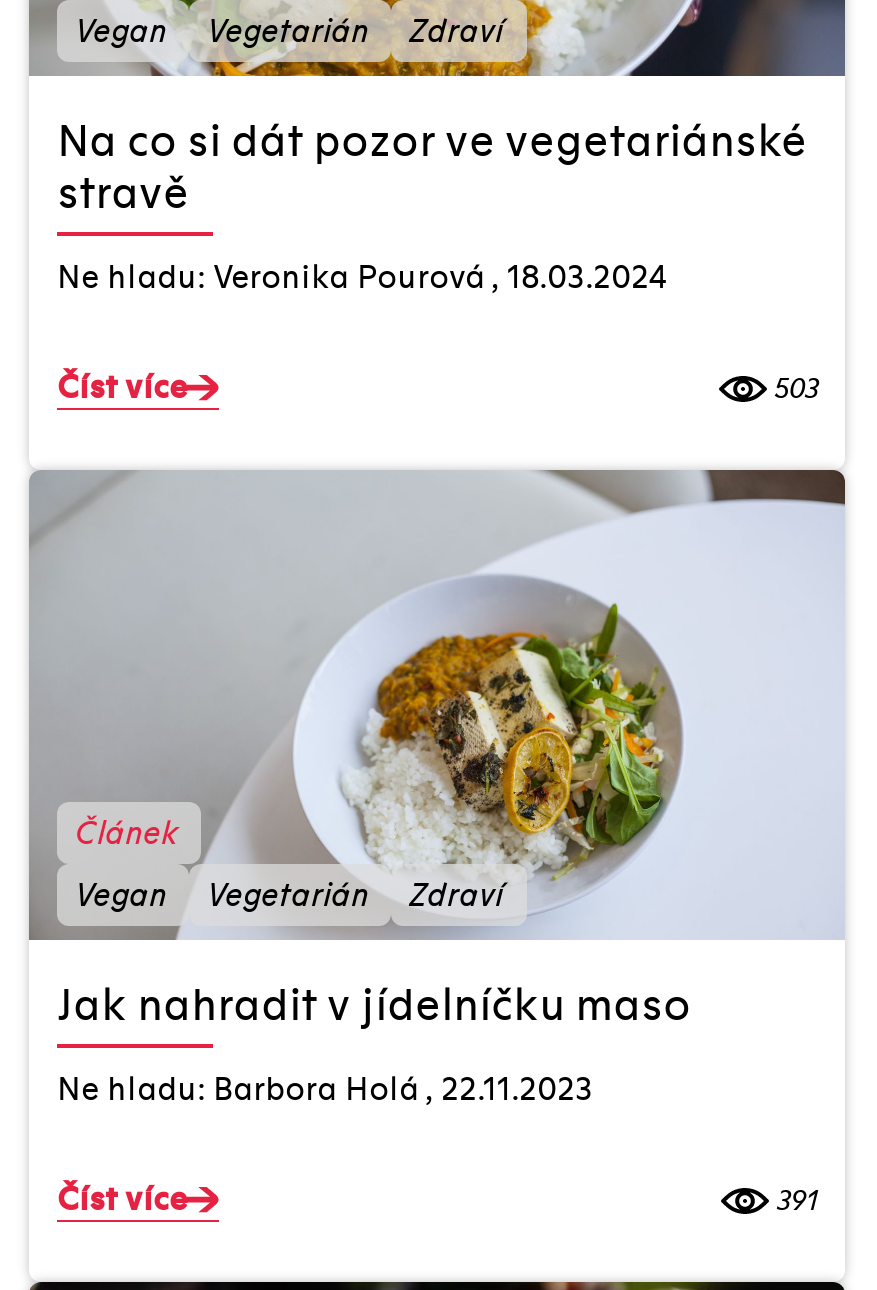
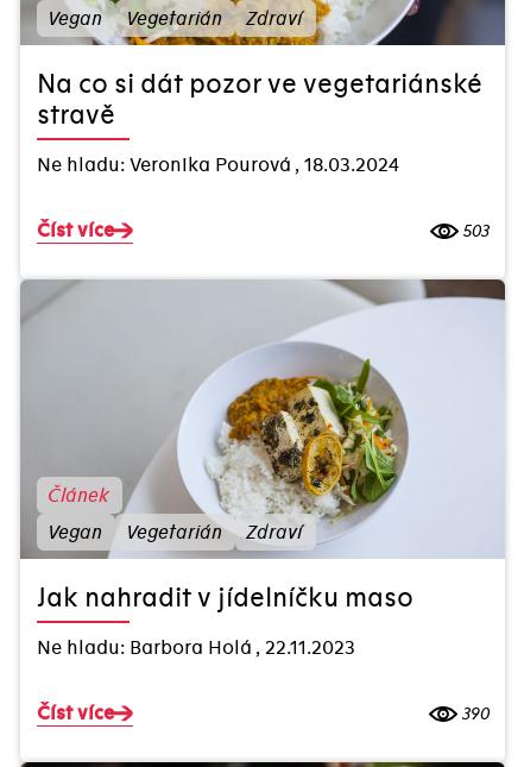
[769,1184,817,1218] 391 -> [457,704,488,724] 390

